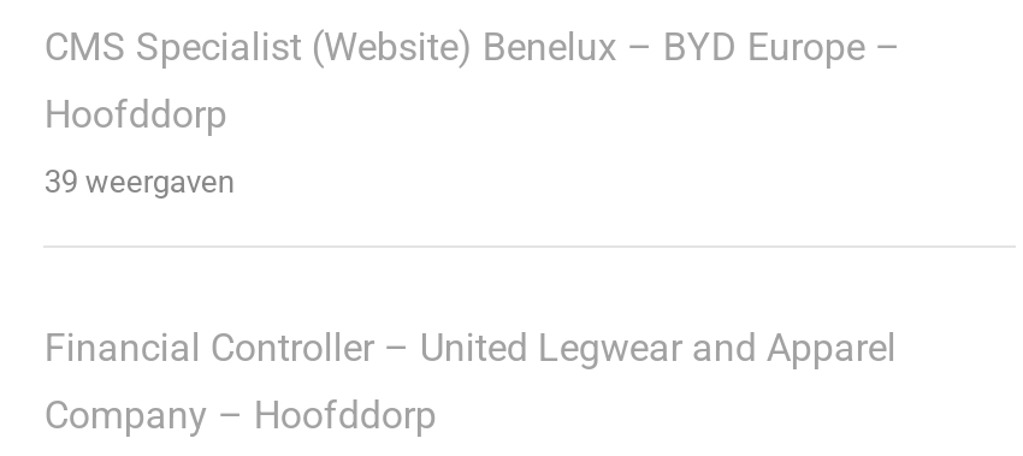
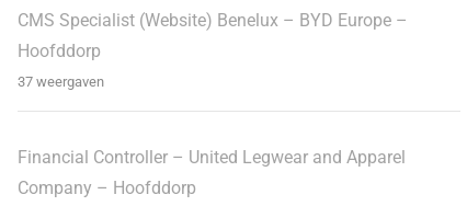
[44,164,234,200] 39 weergaven -> [18,73,105,90] 37 weergaven

